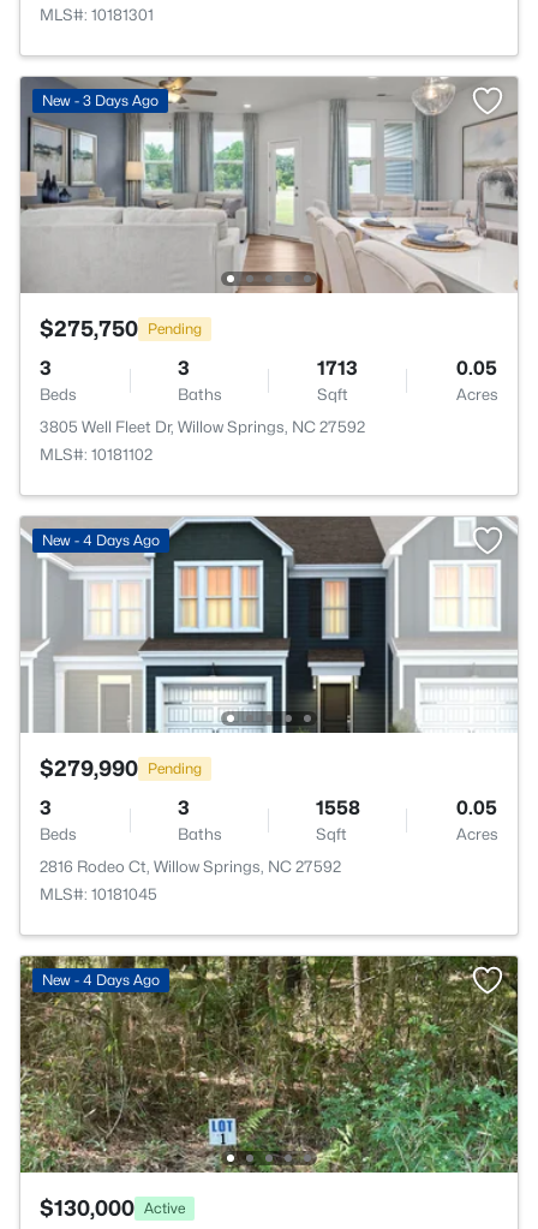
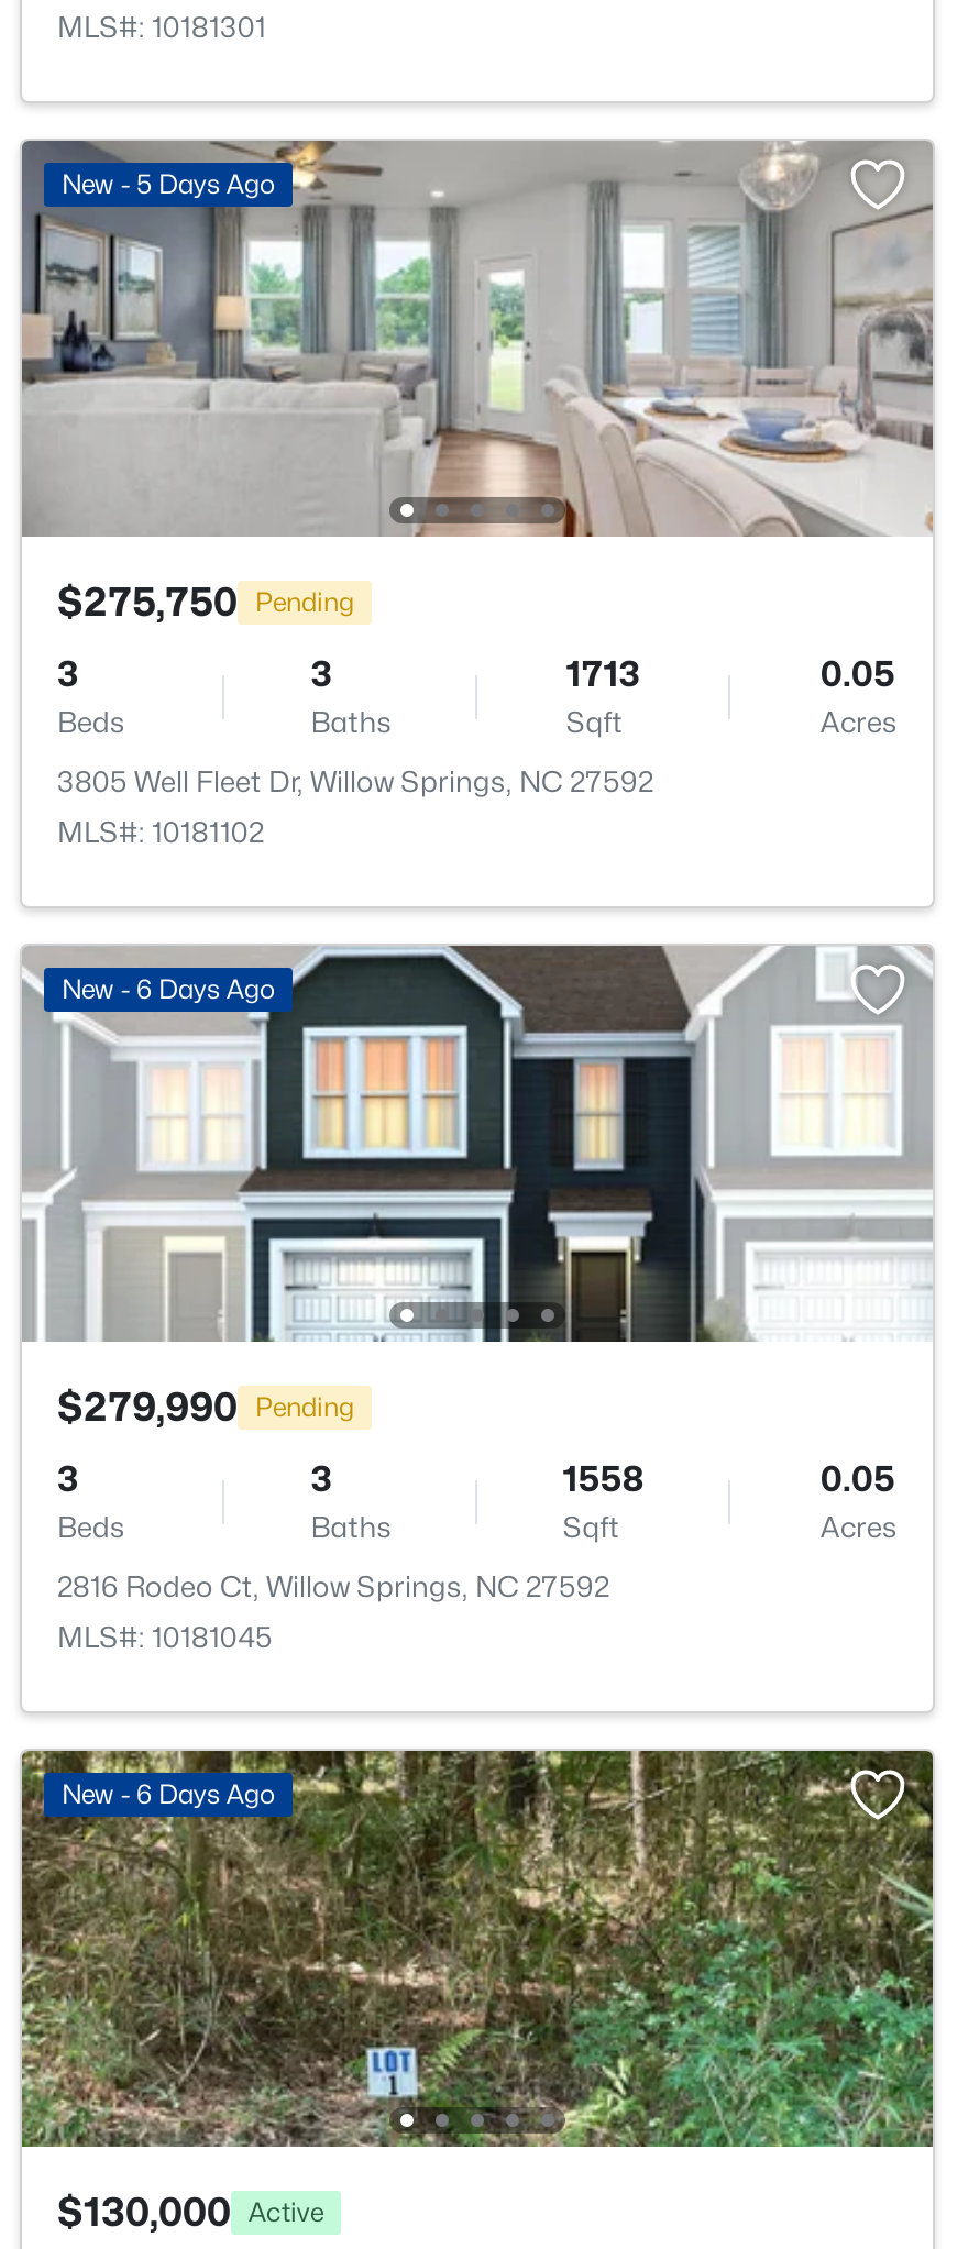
[42,91,159,109] New - 3 Days Ago -> [62,167,275,200] New - 5 Days Ago
[42,531,160,549] New - 4 Days Ago -> [62,972,275,1005] New - 6 Days Ago
[42,971,160,989] New - 4 Days Ago -> [62,1777,275,1810] New - 6 Days Ago

